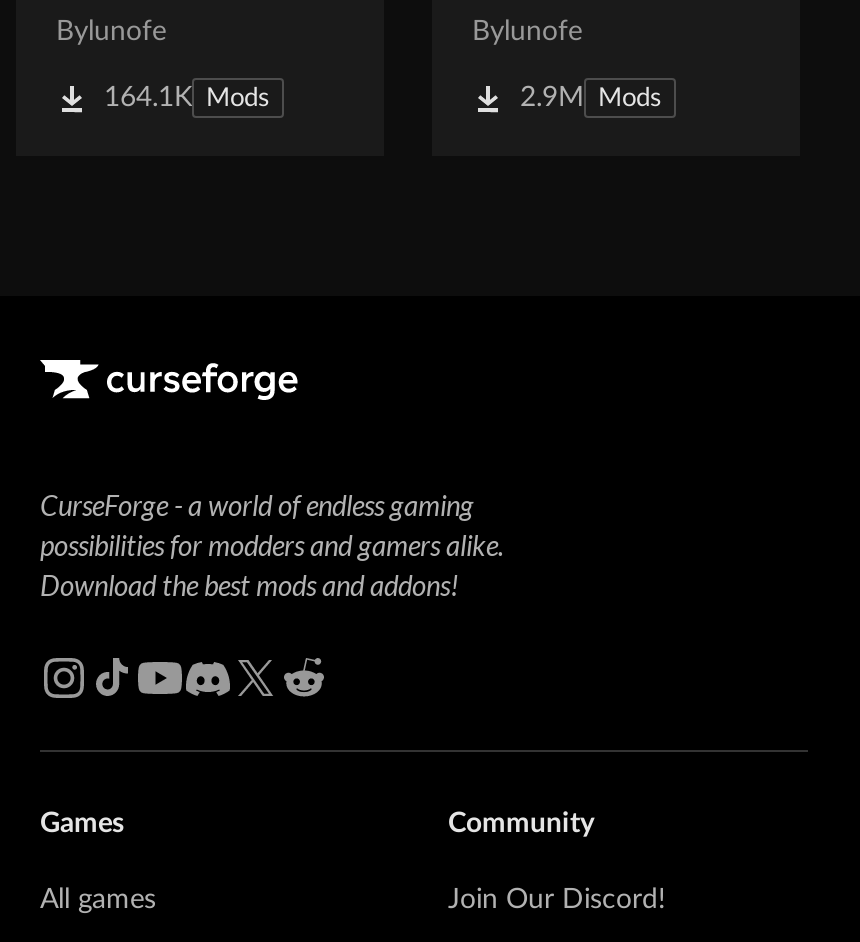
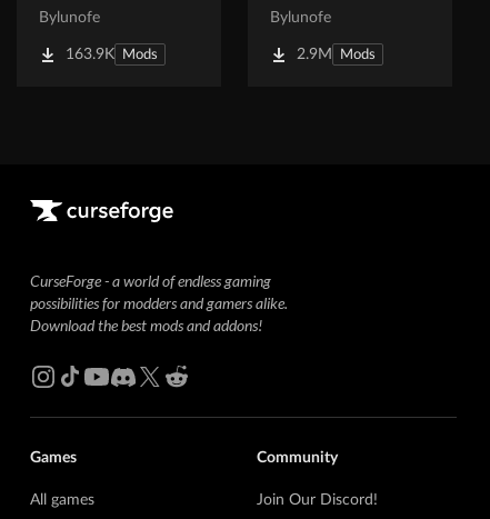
[104,83,270,111] 164.1K Mods -> [66,46,158,62] 163.9K Mods

